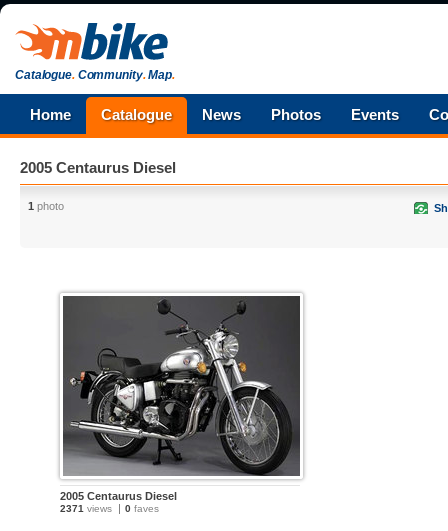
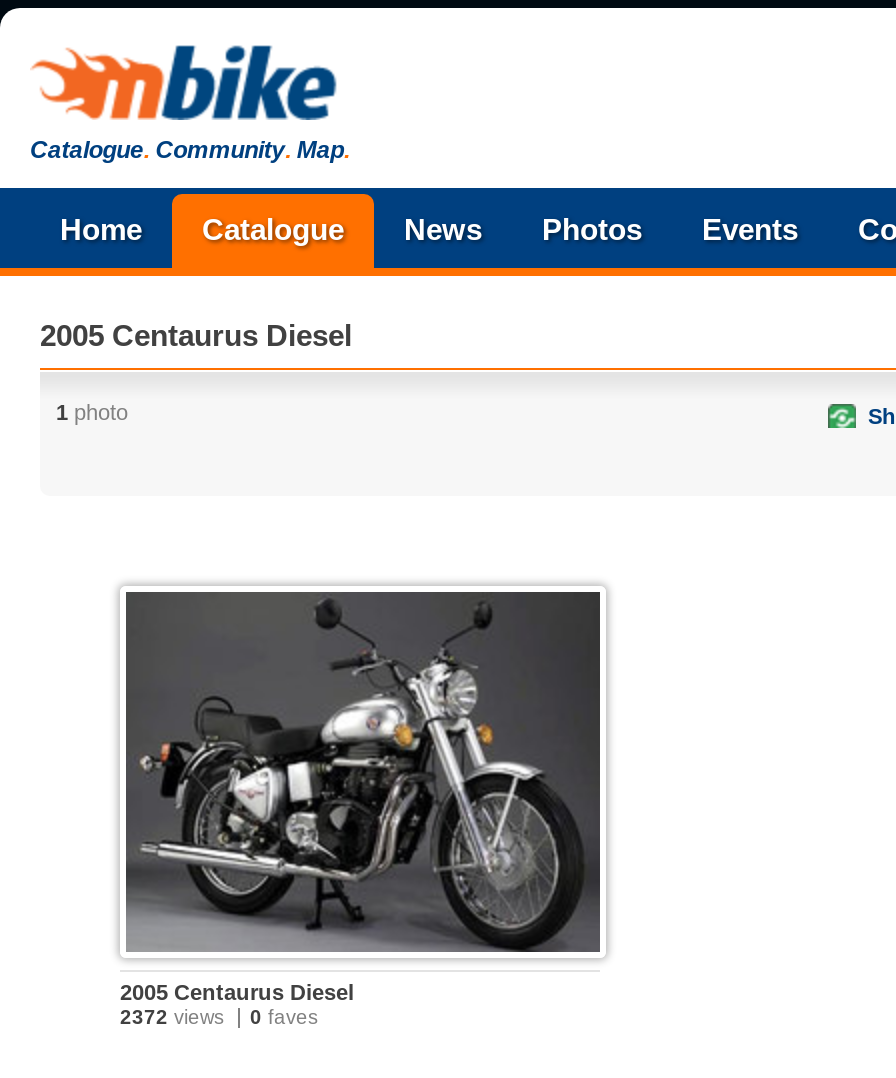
[60,503,159,514] 2371 views 0 faves -> [120,1006,318,1028] 2372 views 0 faves

